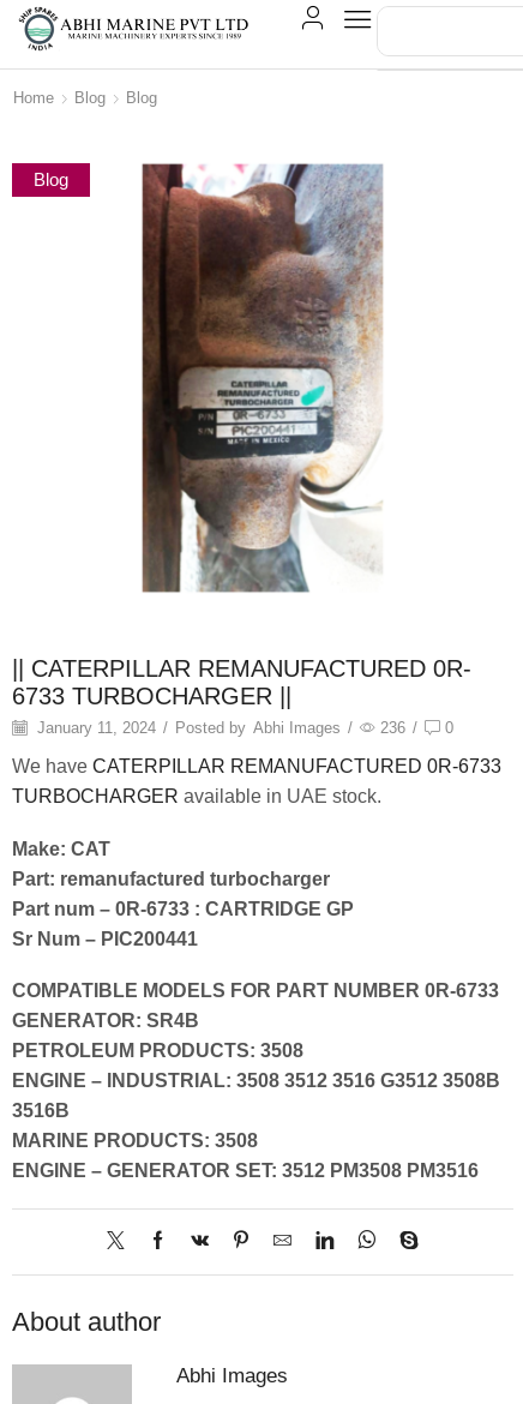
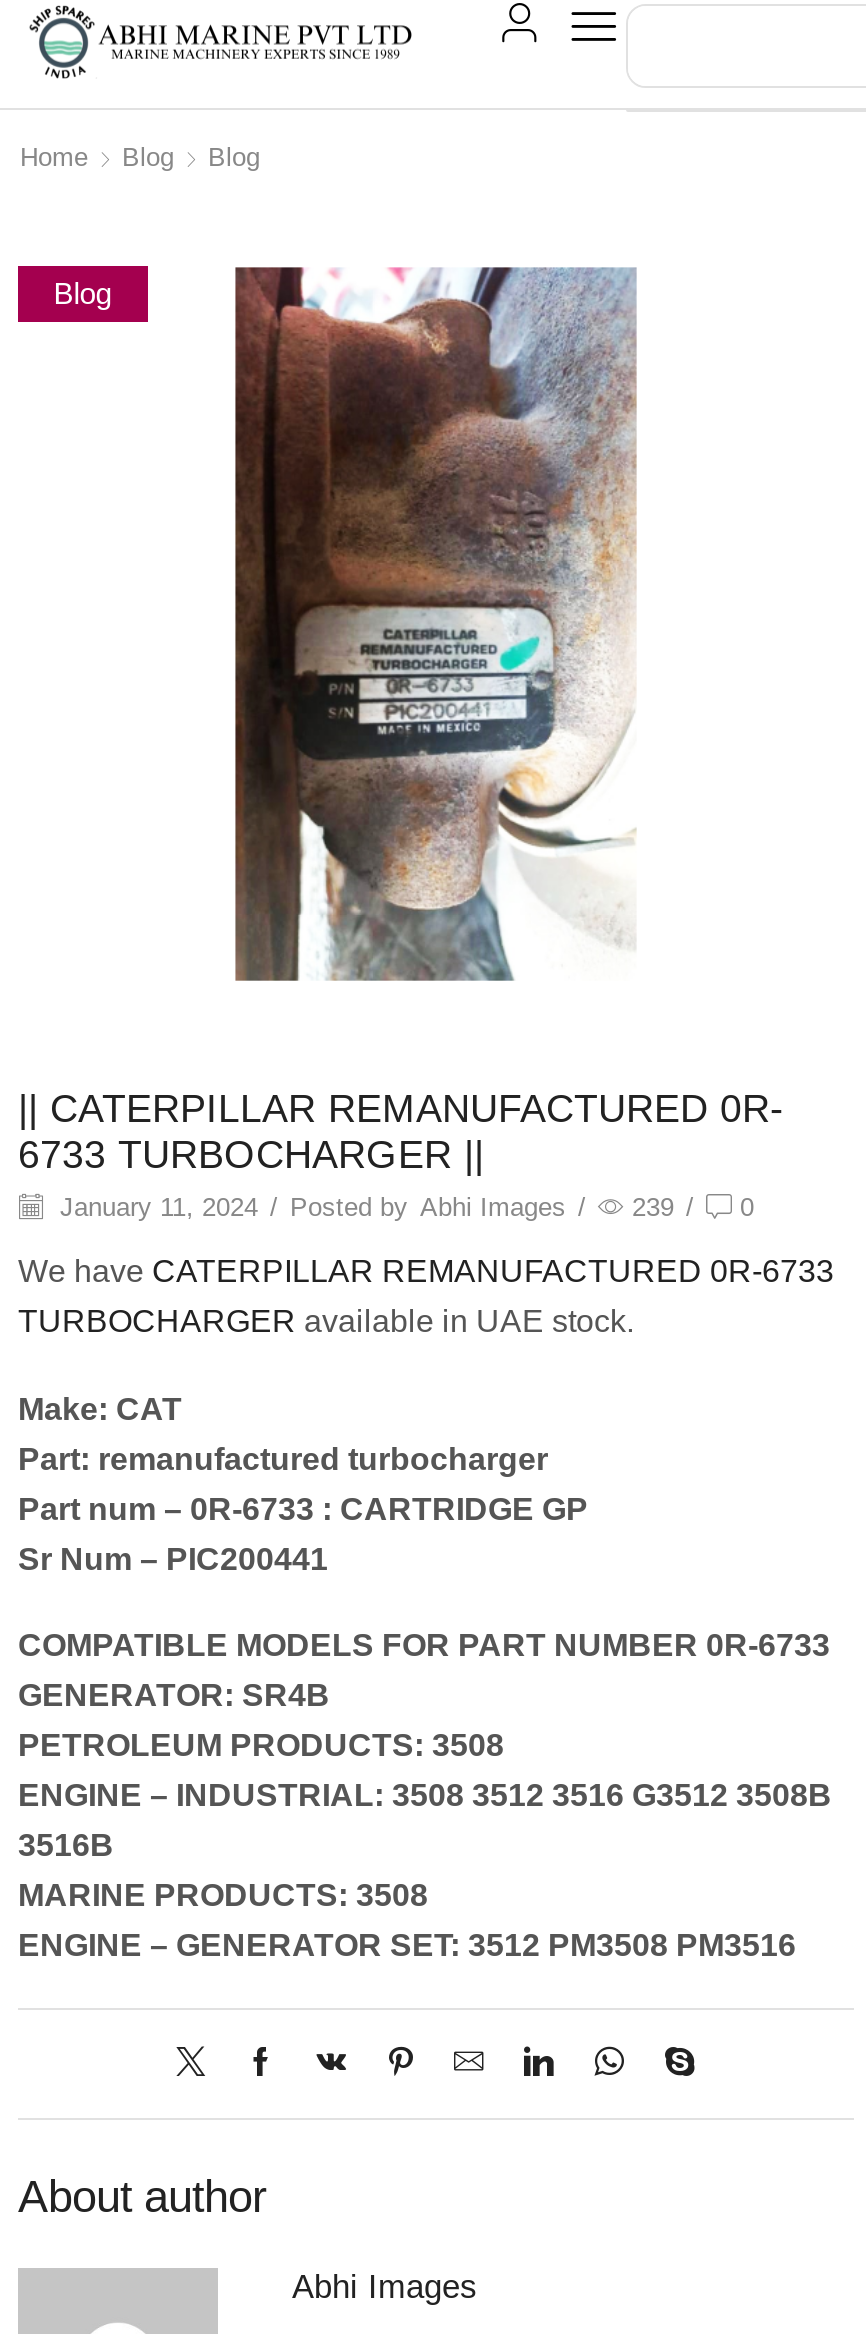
[32,719,453,737] January 11, 2024 / Posted by Abhi Images / 236 / 0 -> [52,1192,754,1222] January 11, 2024 / Posted by Abhi Images / 239 / 0

